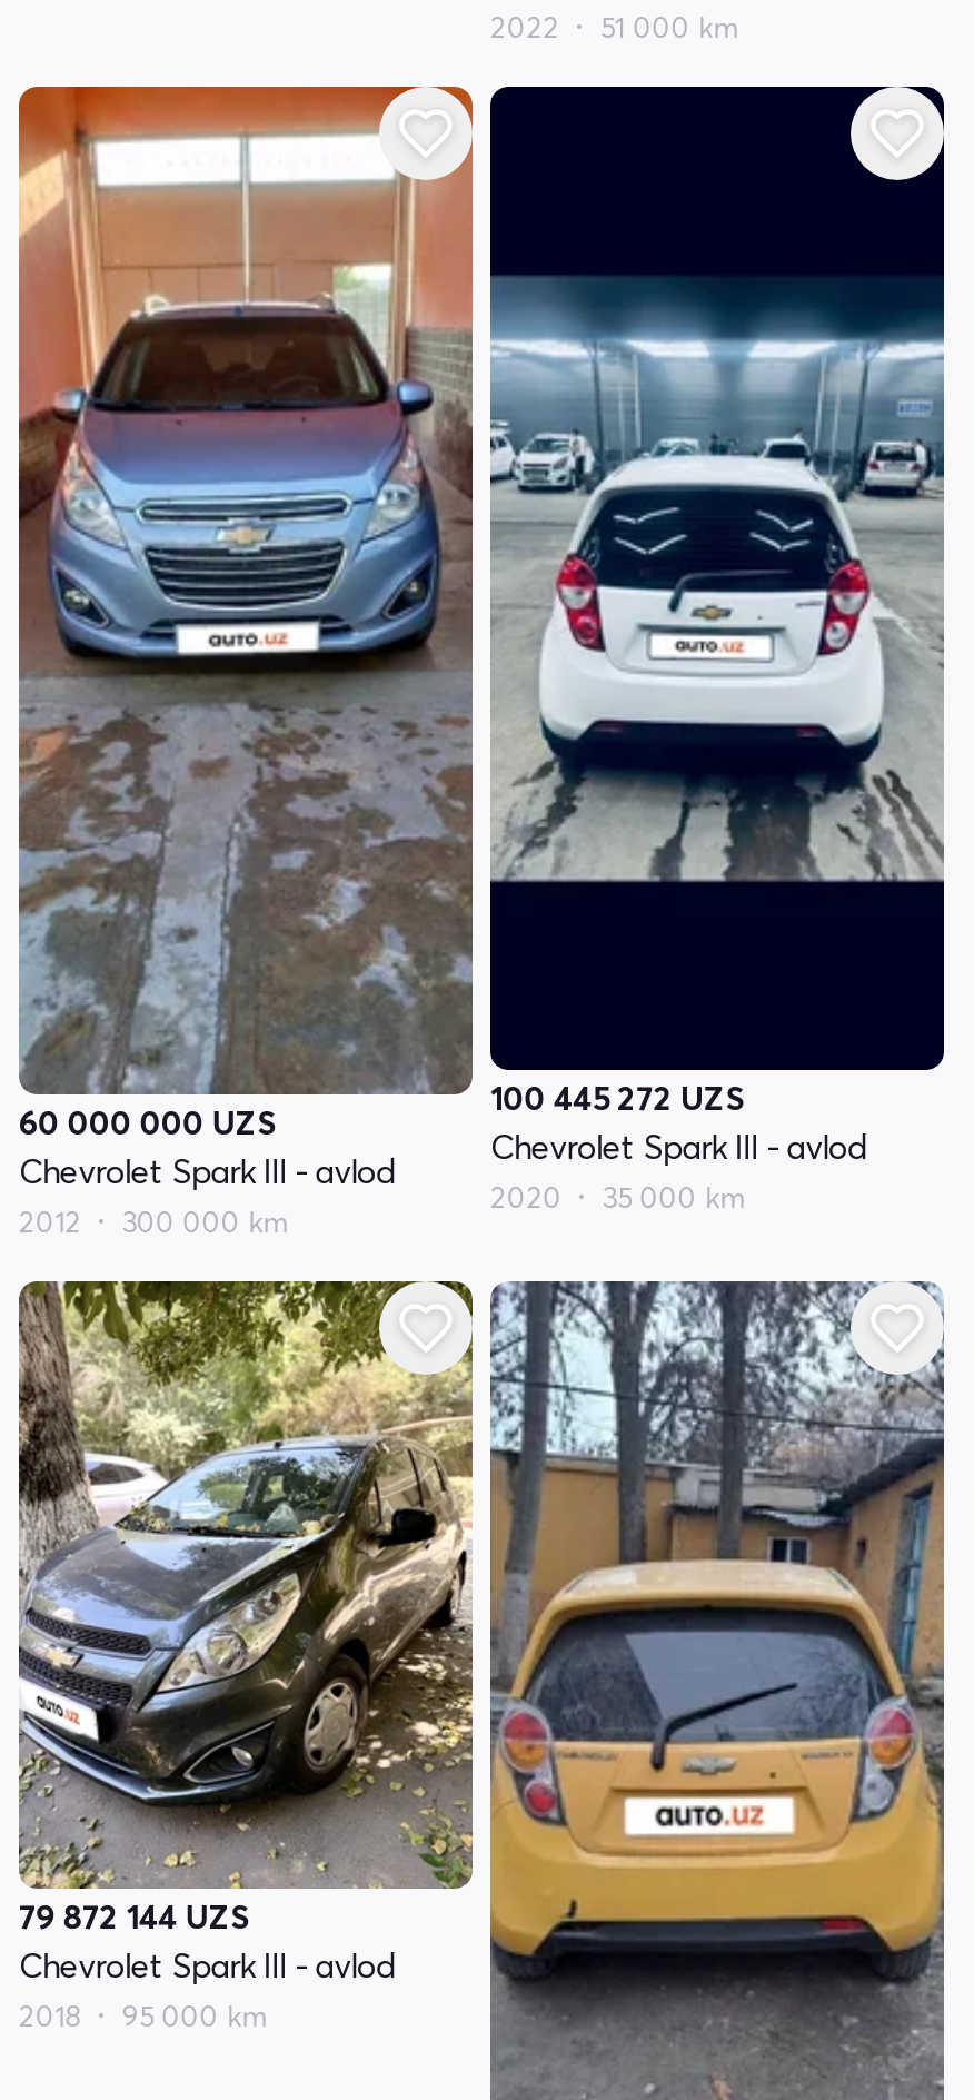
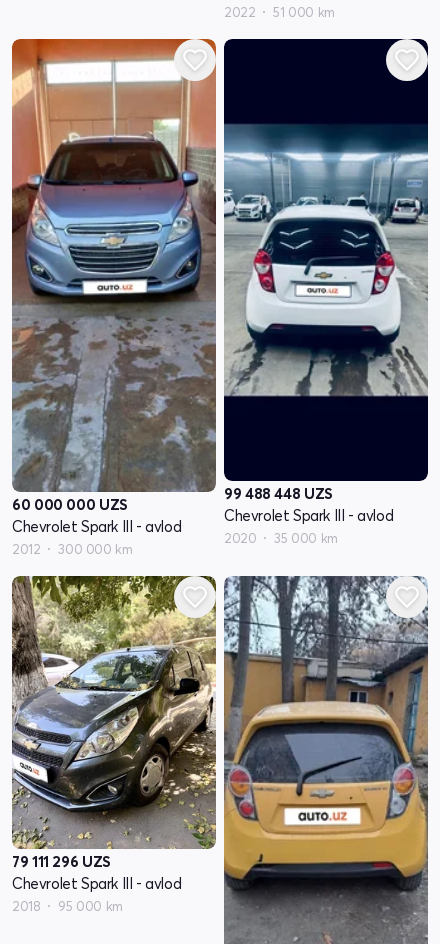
[490,1078,745,1120] 100 445 272 UZS -> [224,484,333,503] 99 488 448 UZS
[19,1896,250,1938] 79 872 144 UZS -> [12,852,111,871] 79 111 296 UZS

